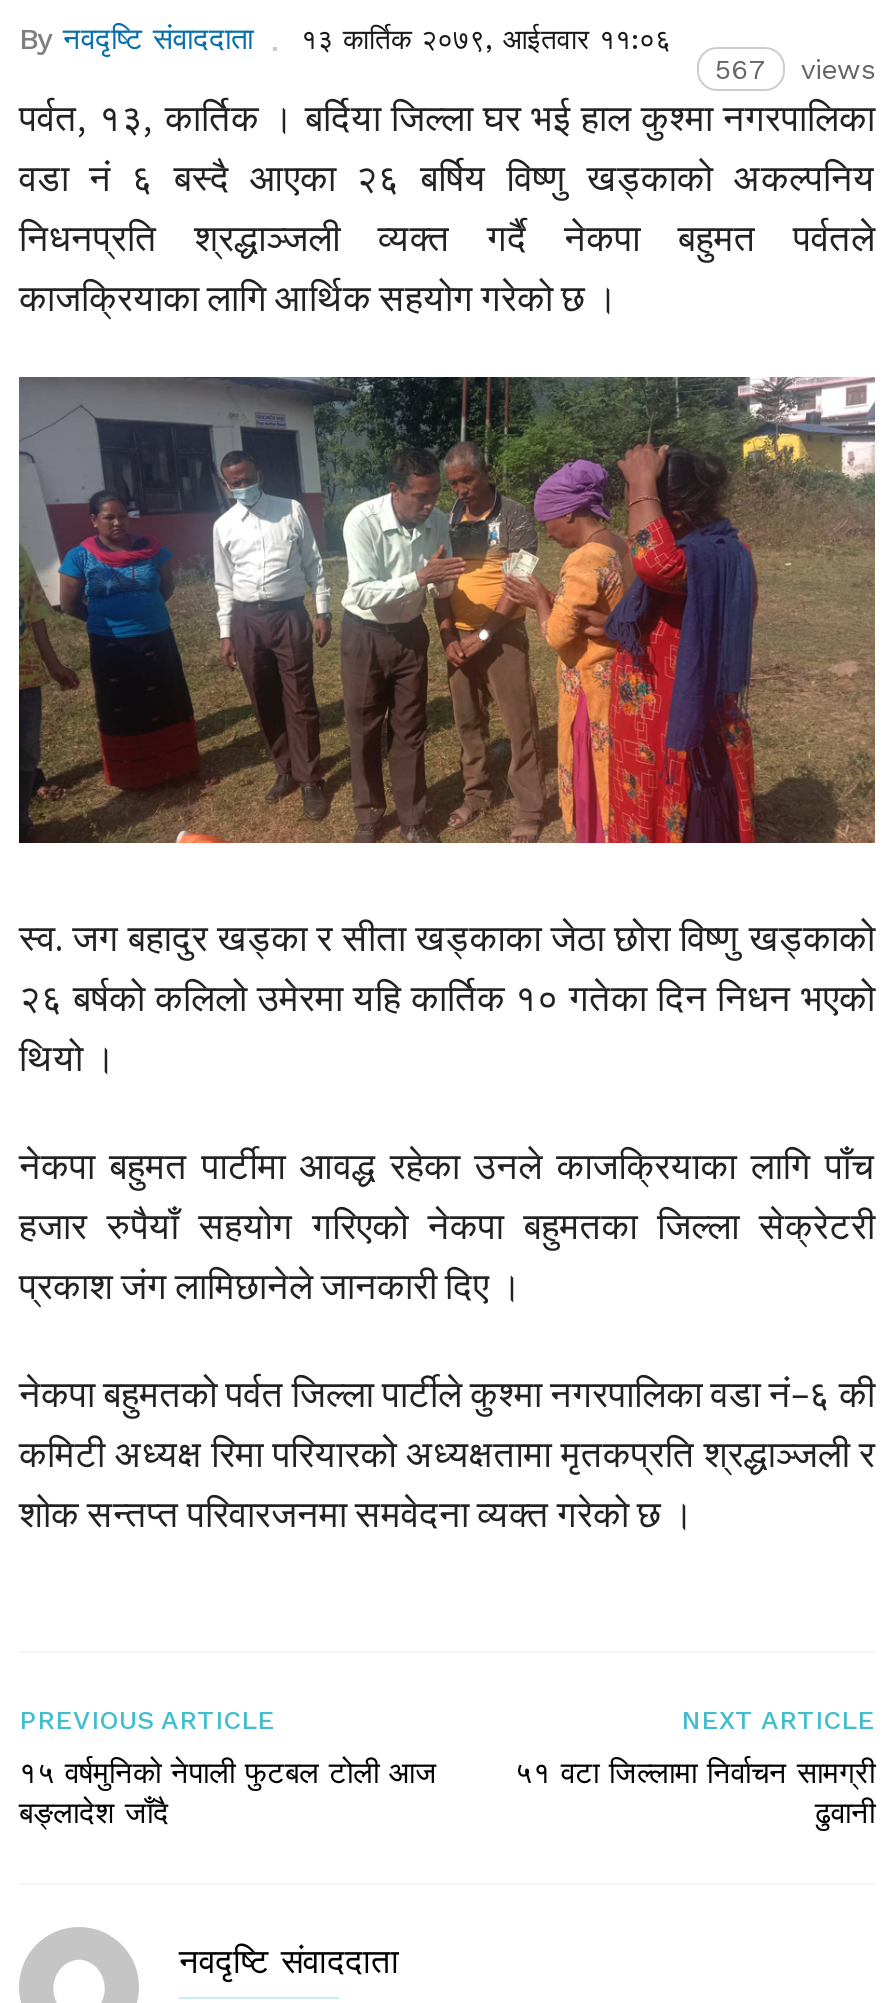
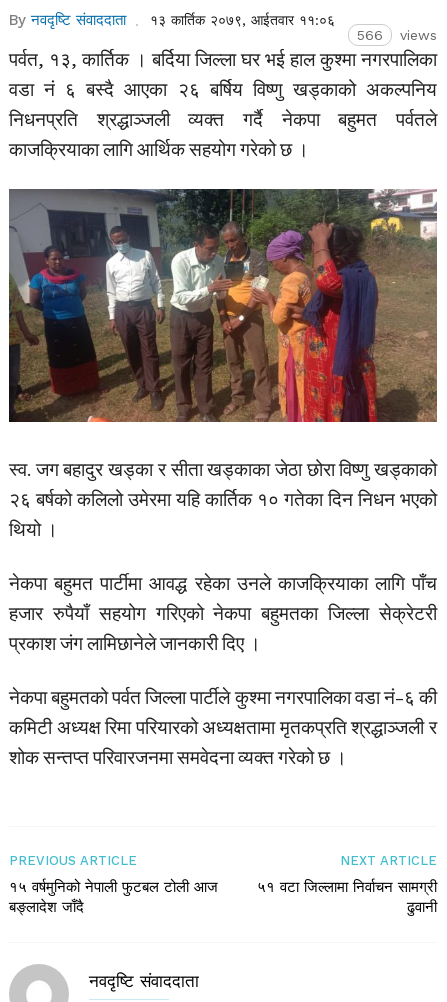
[715,53,875,85] 567 views -> [357,27,437,43] 566 views

